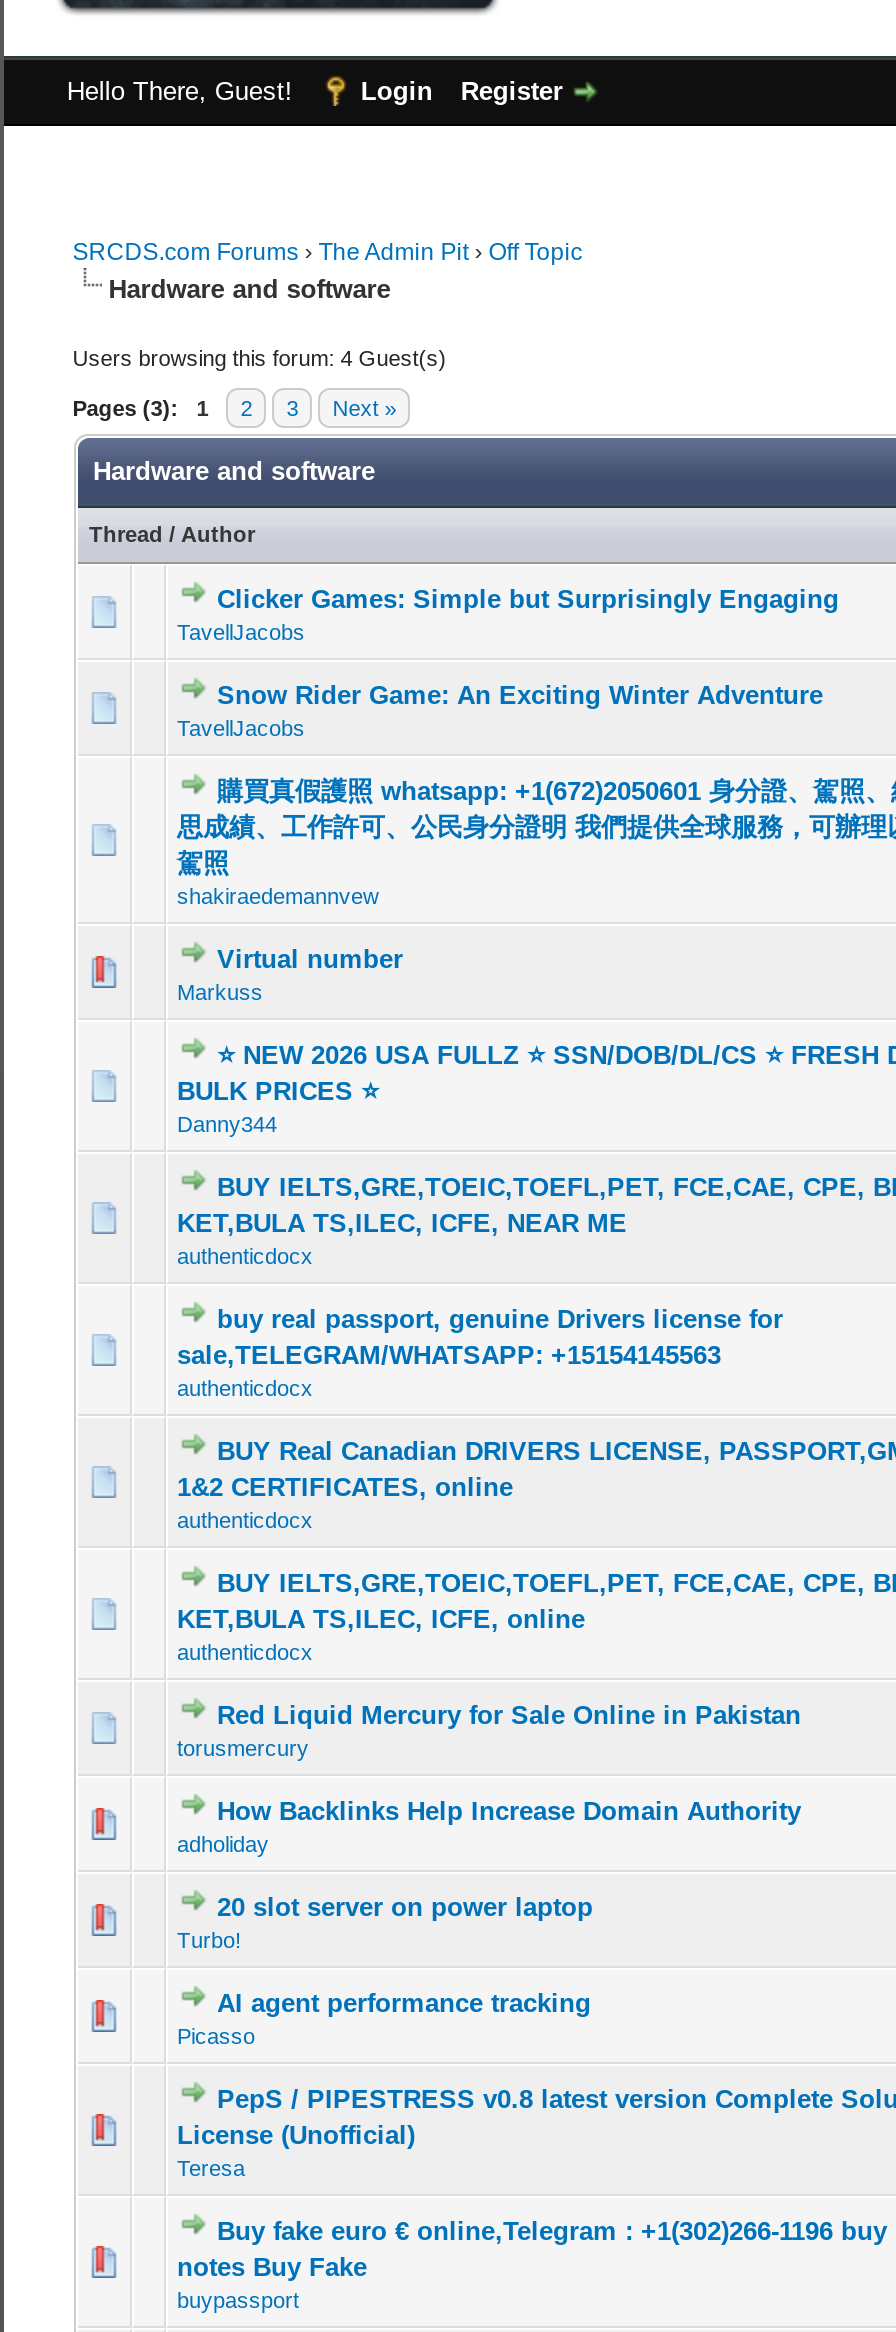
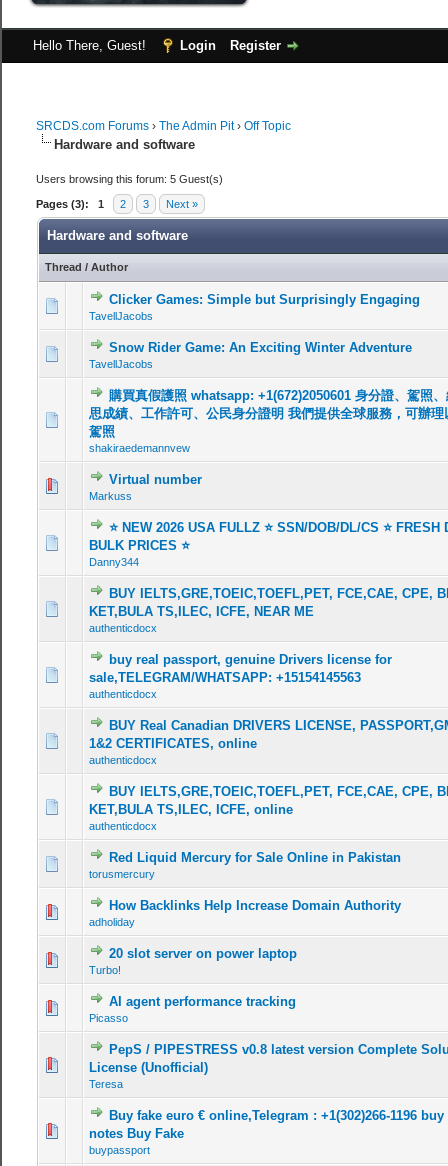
[72,346,446,370] Users browsing this forum: 4 Guest(s) -> [36,173,223,185] Users browsing this forum: 5 Guest(s)

